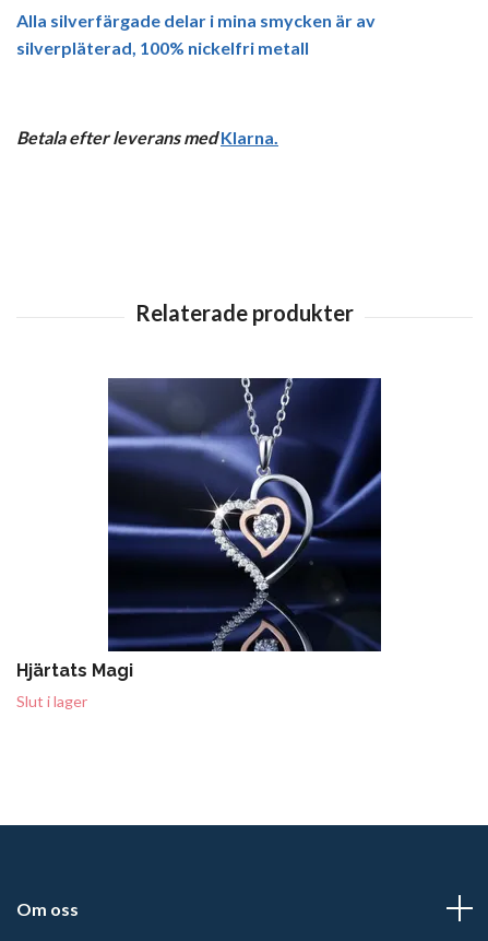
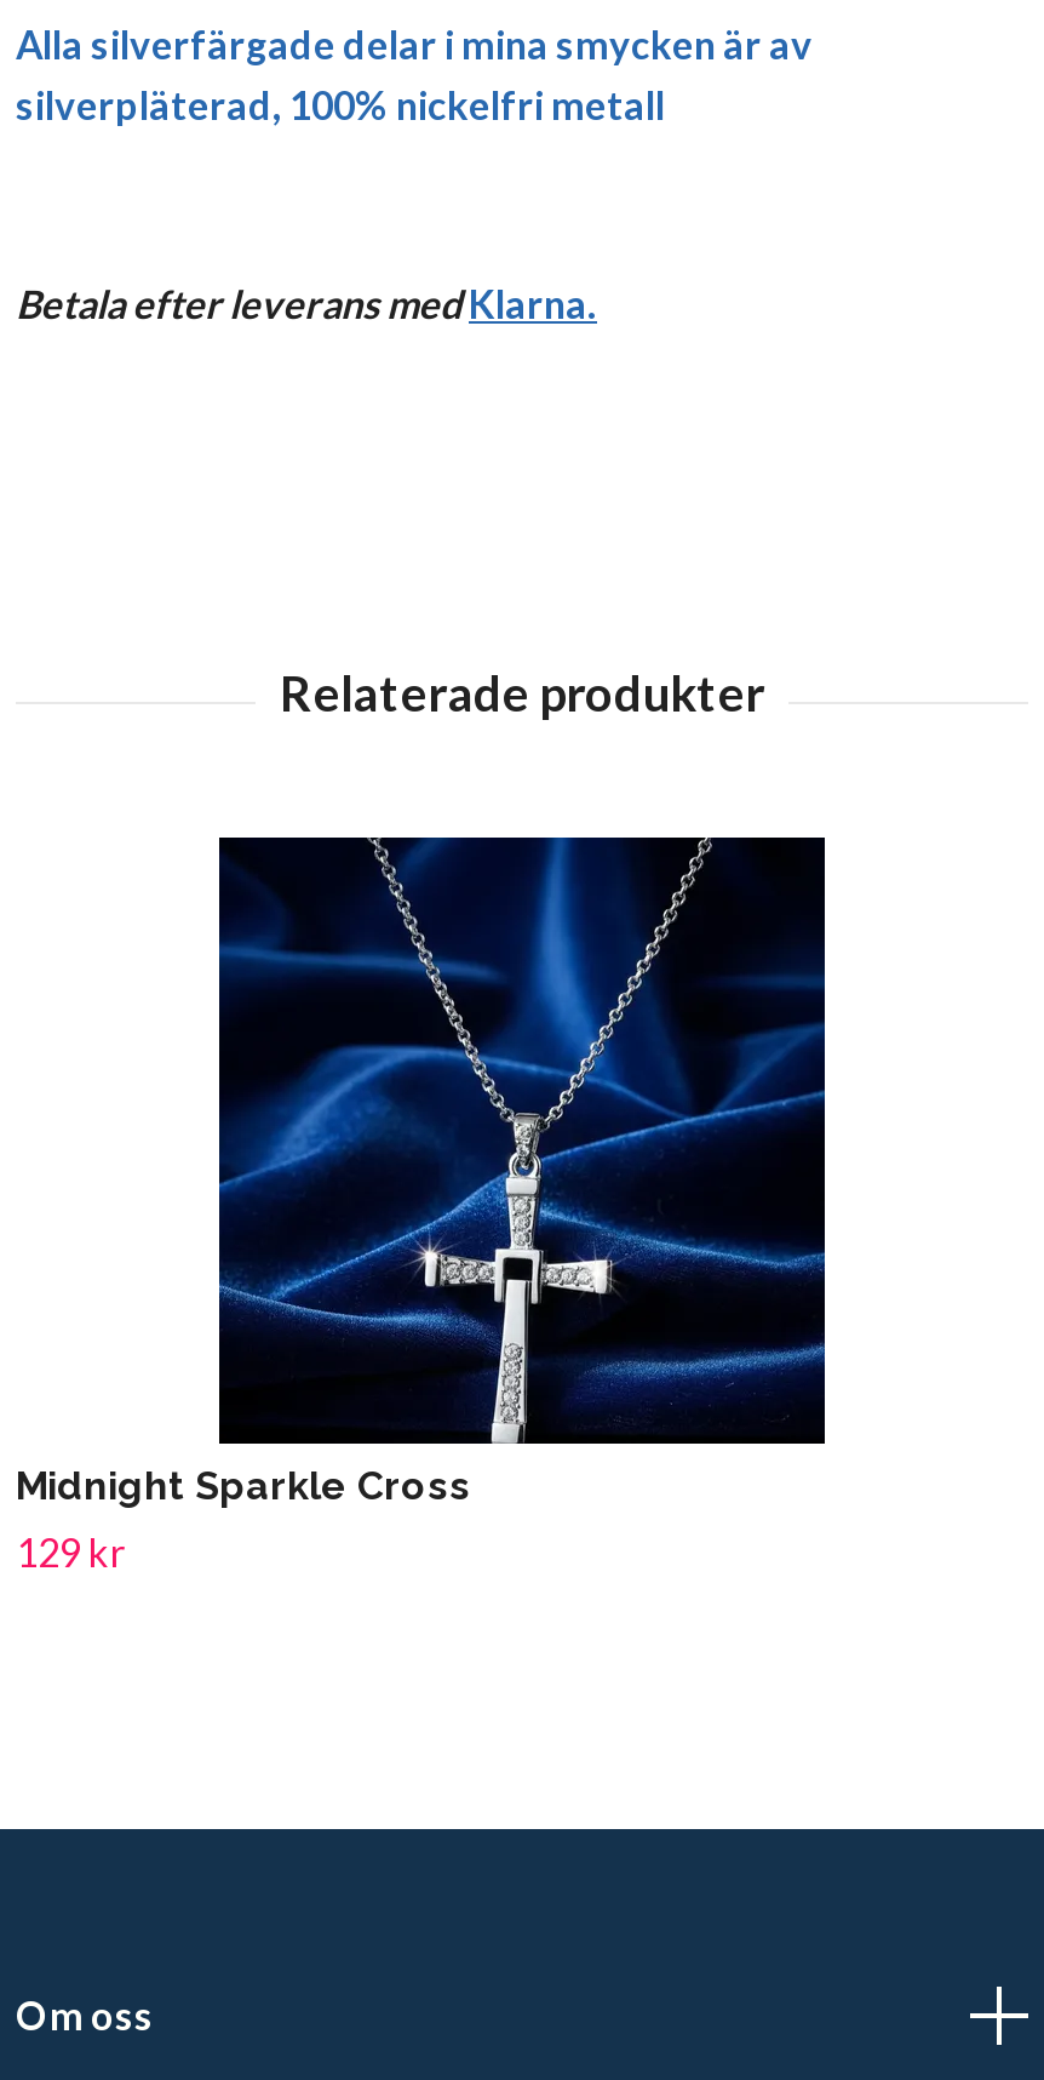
[16,377,382,710] [image] | Hjärtats Magi | Slut i lager -> [16,835,827,1574] [image] | Midnight Sparkle Cross | 129 kr

